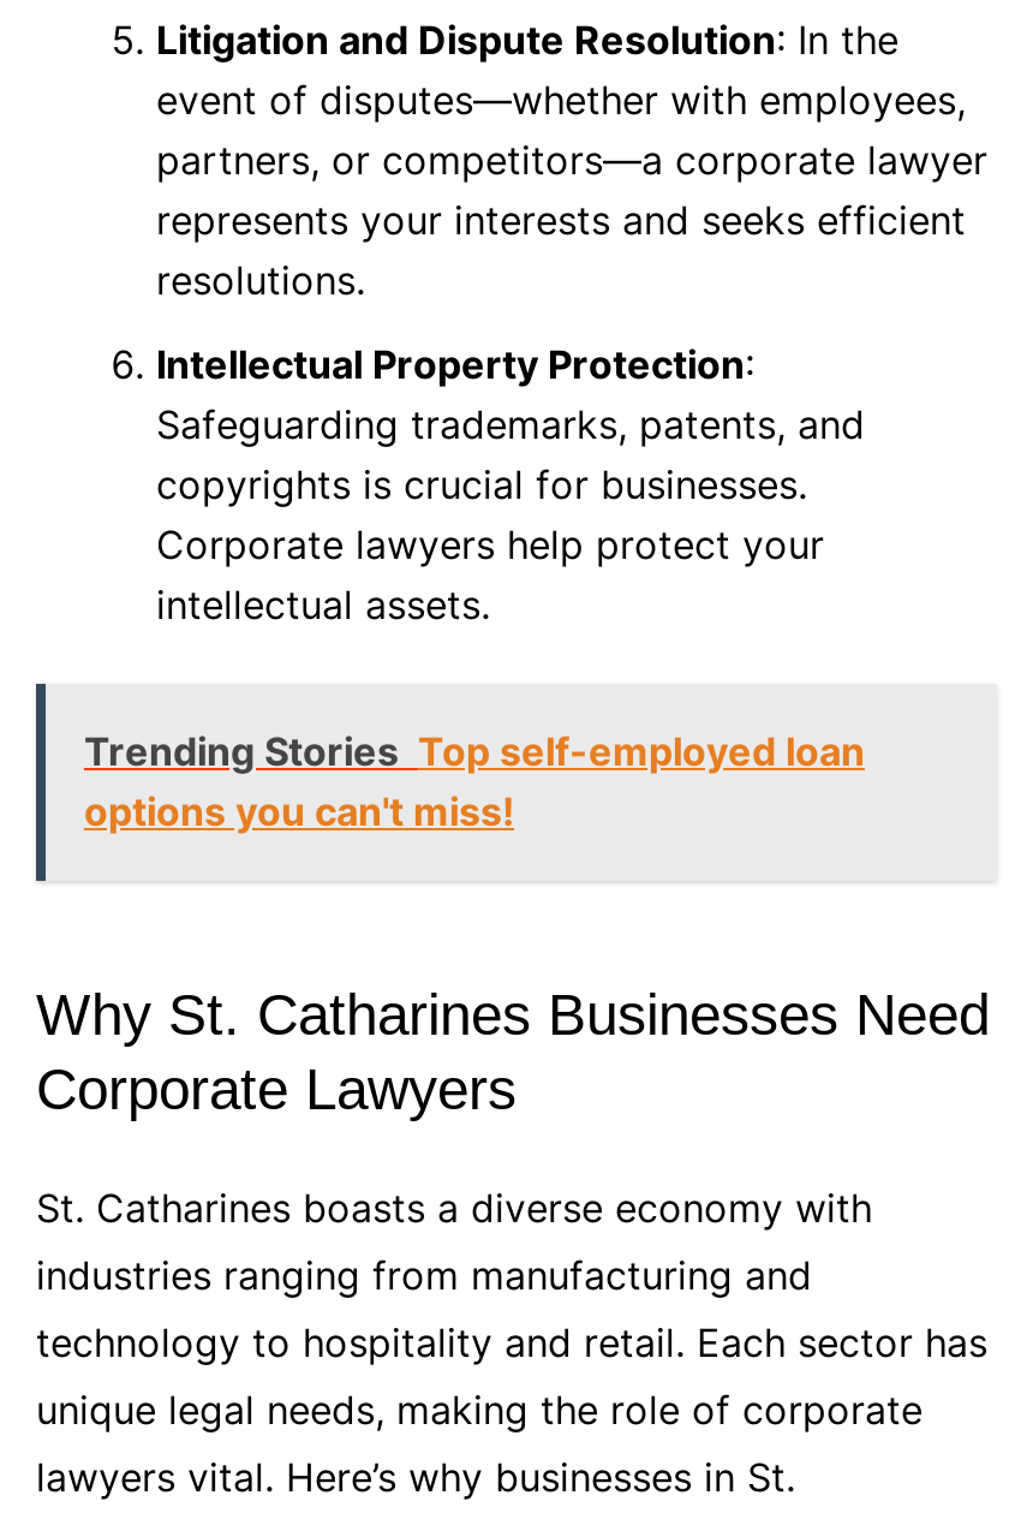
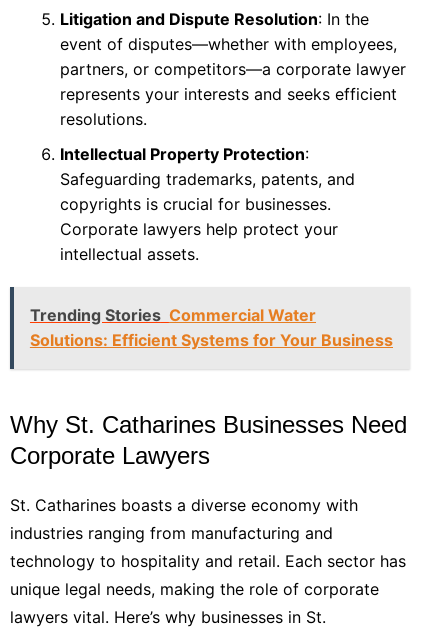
[84,727,865,835] Trending Stories Top self-employed loan | options you can't miss! -> [30,305,393,350] Trending Stories Commercial Water | Solutions: Efficient Systems for Your Business

